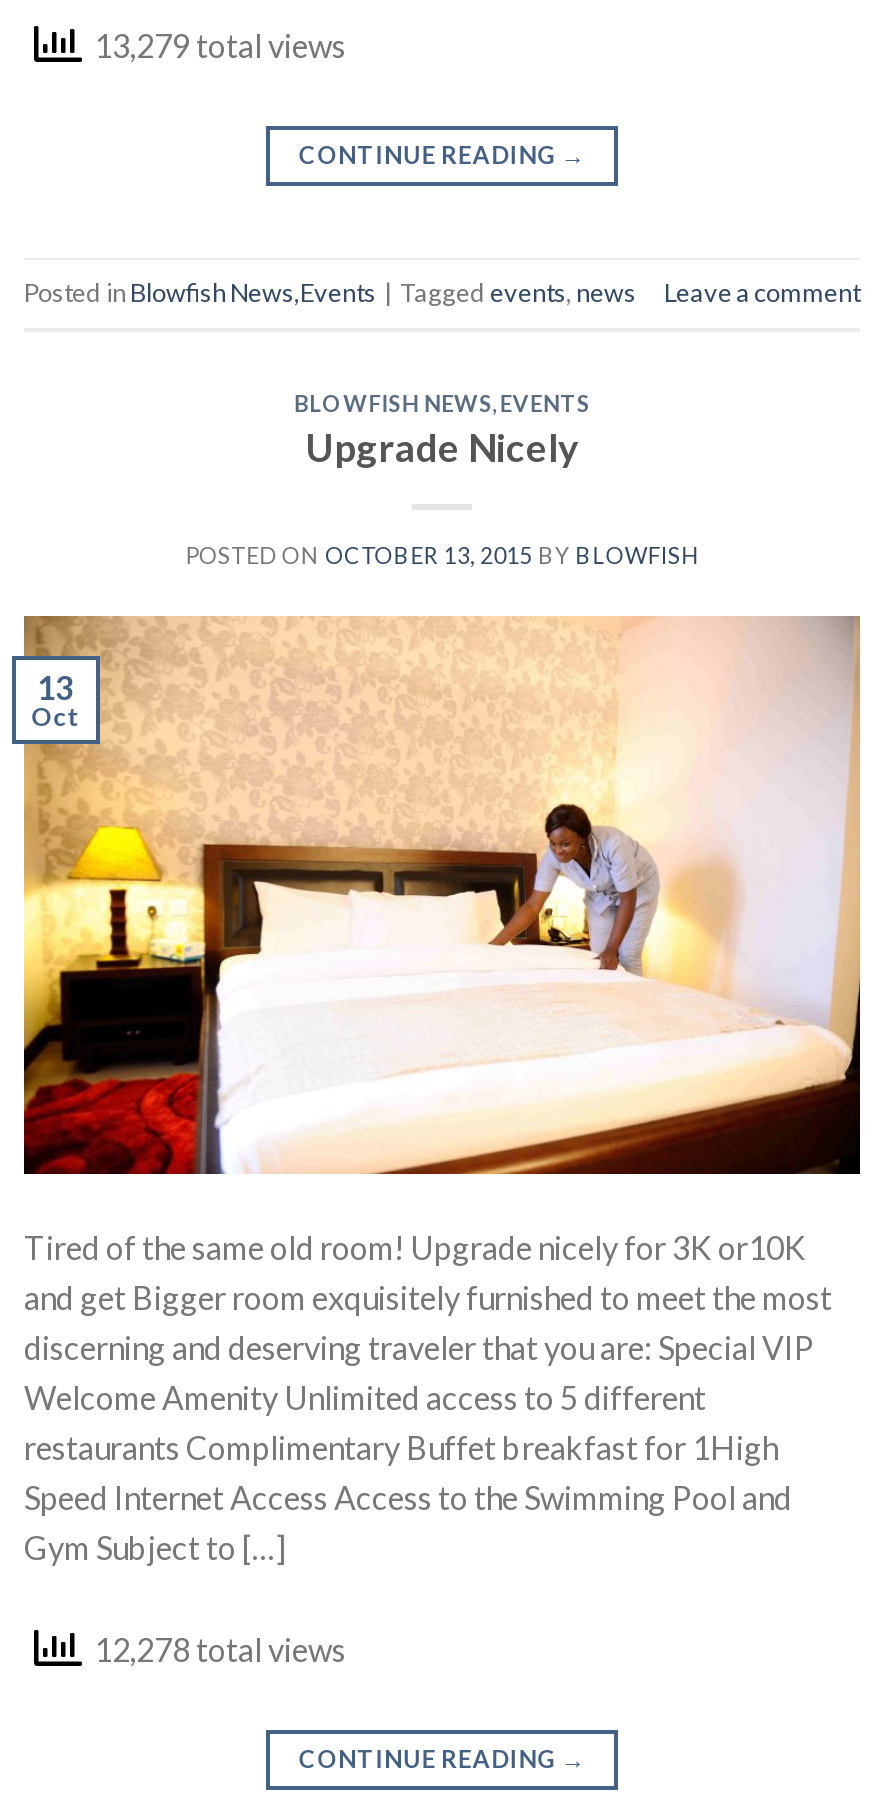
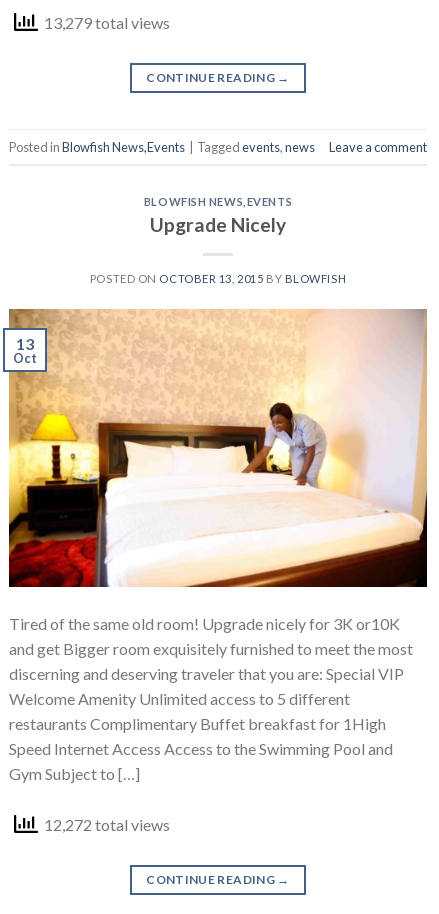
[82,1630,346,1668] 12,278 total views -> [38,815,170,834] 12,272 total views

